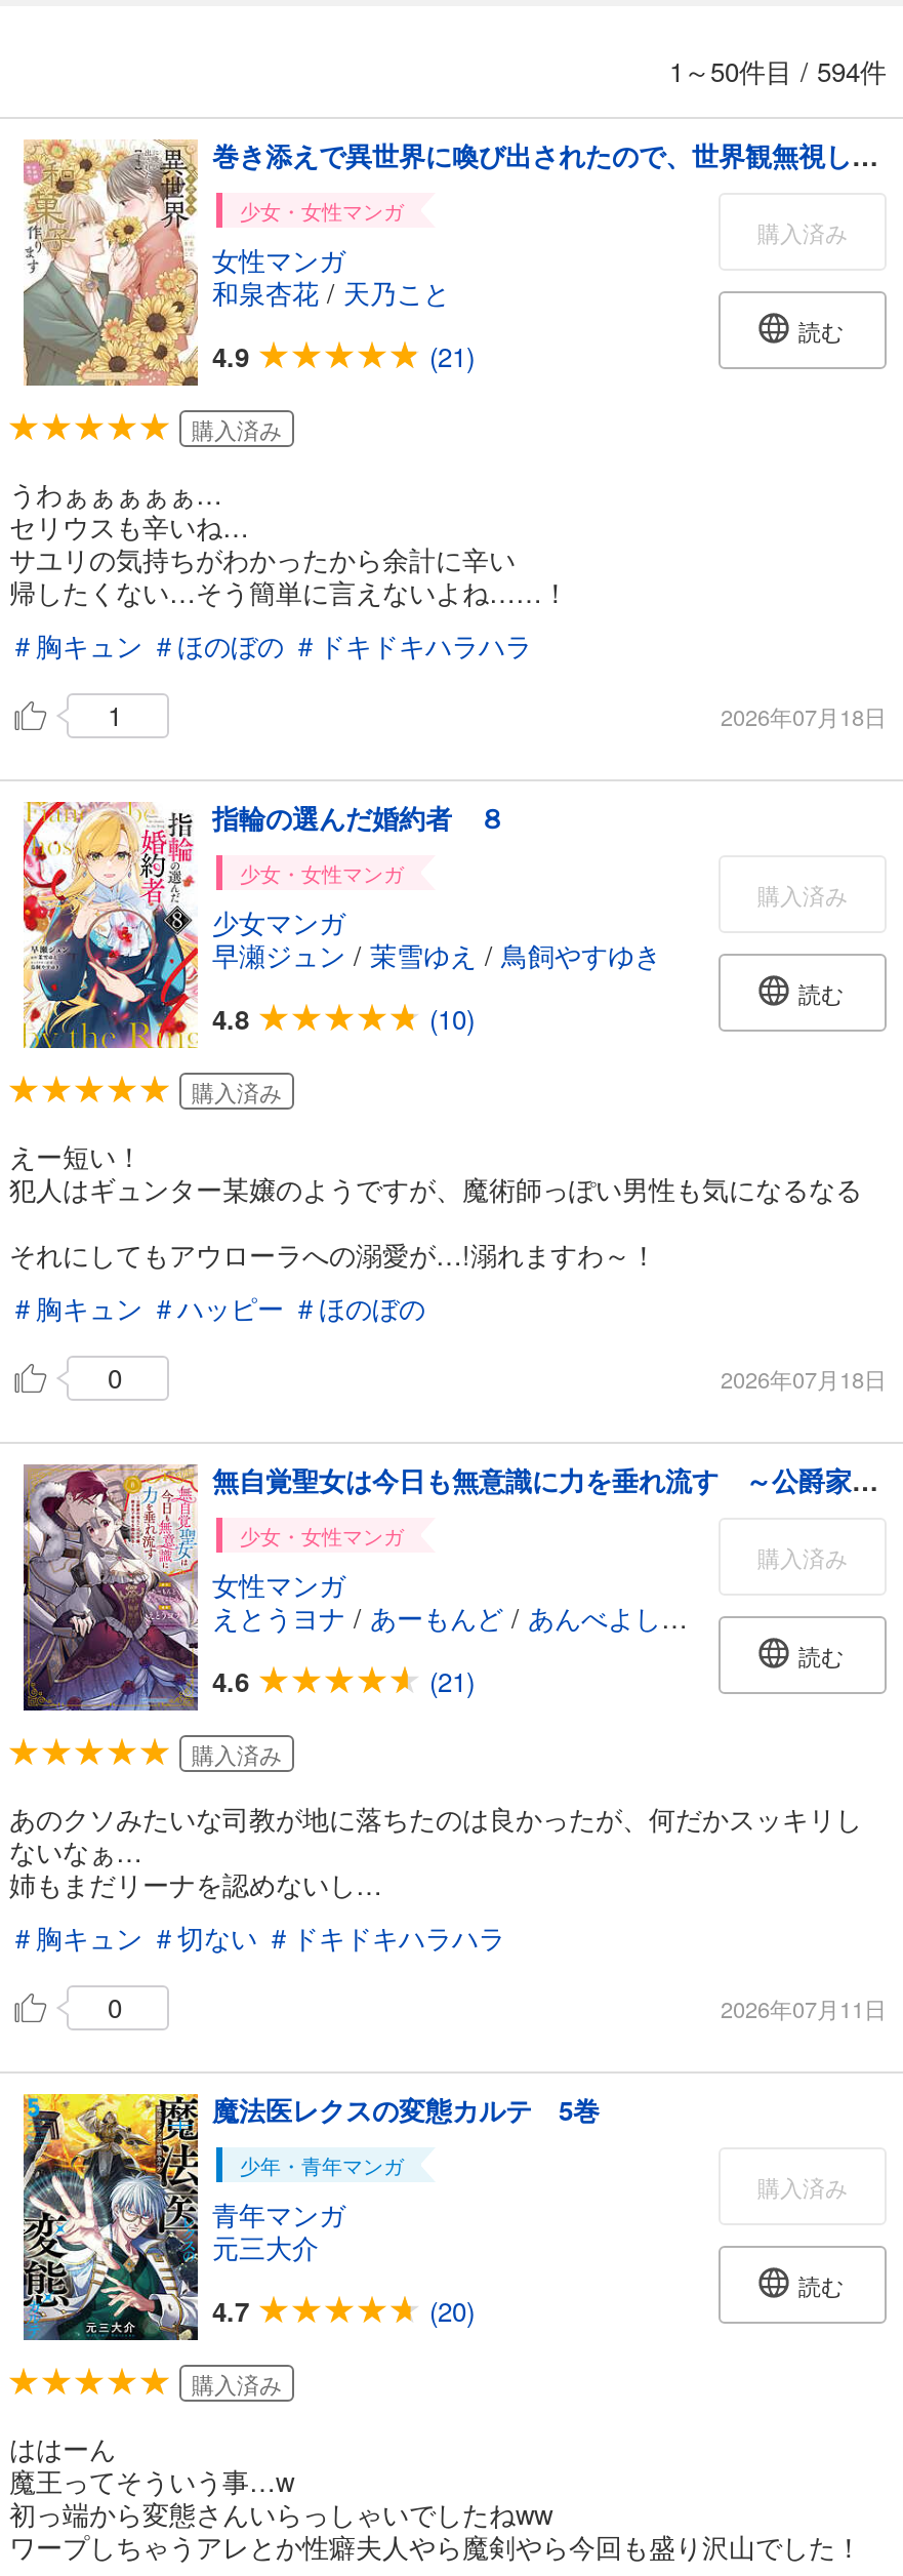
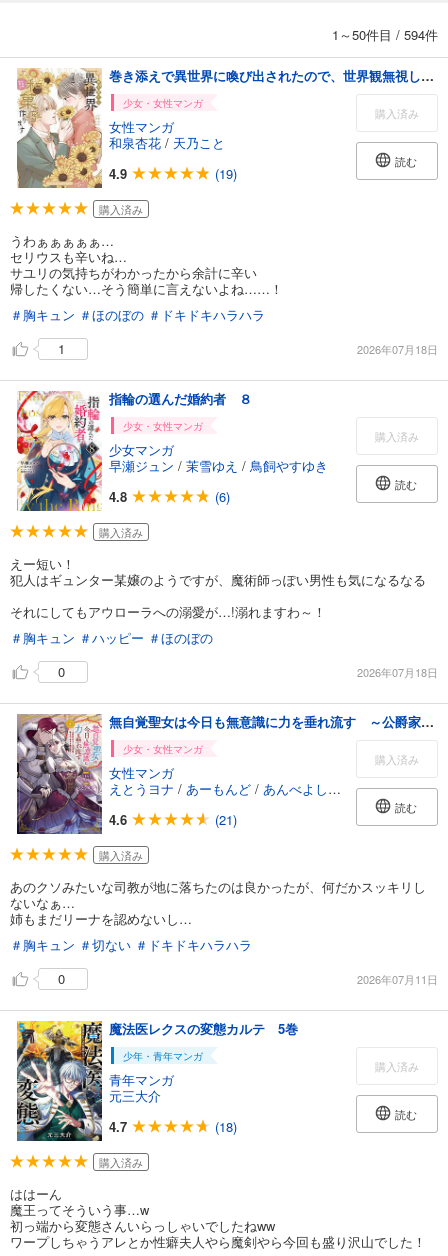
[429,336,475,375] (21) -> [215,164,237,183] (19)
[429,999,475,1038] (10) -> [215,487,230,506] (6)
[429,2291,475,2330] (20) -> [215,1117,237,1136] (18)

